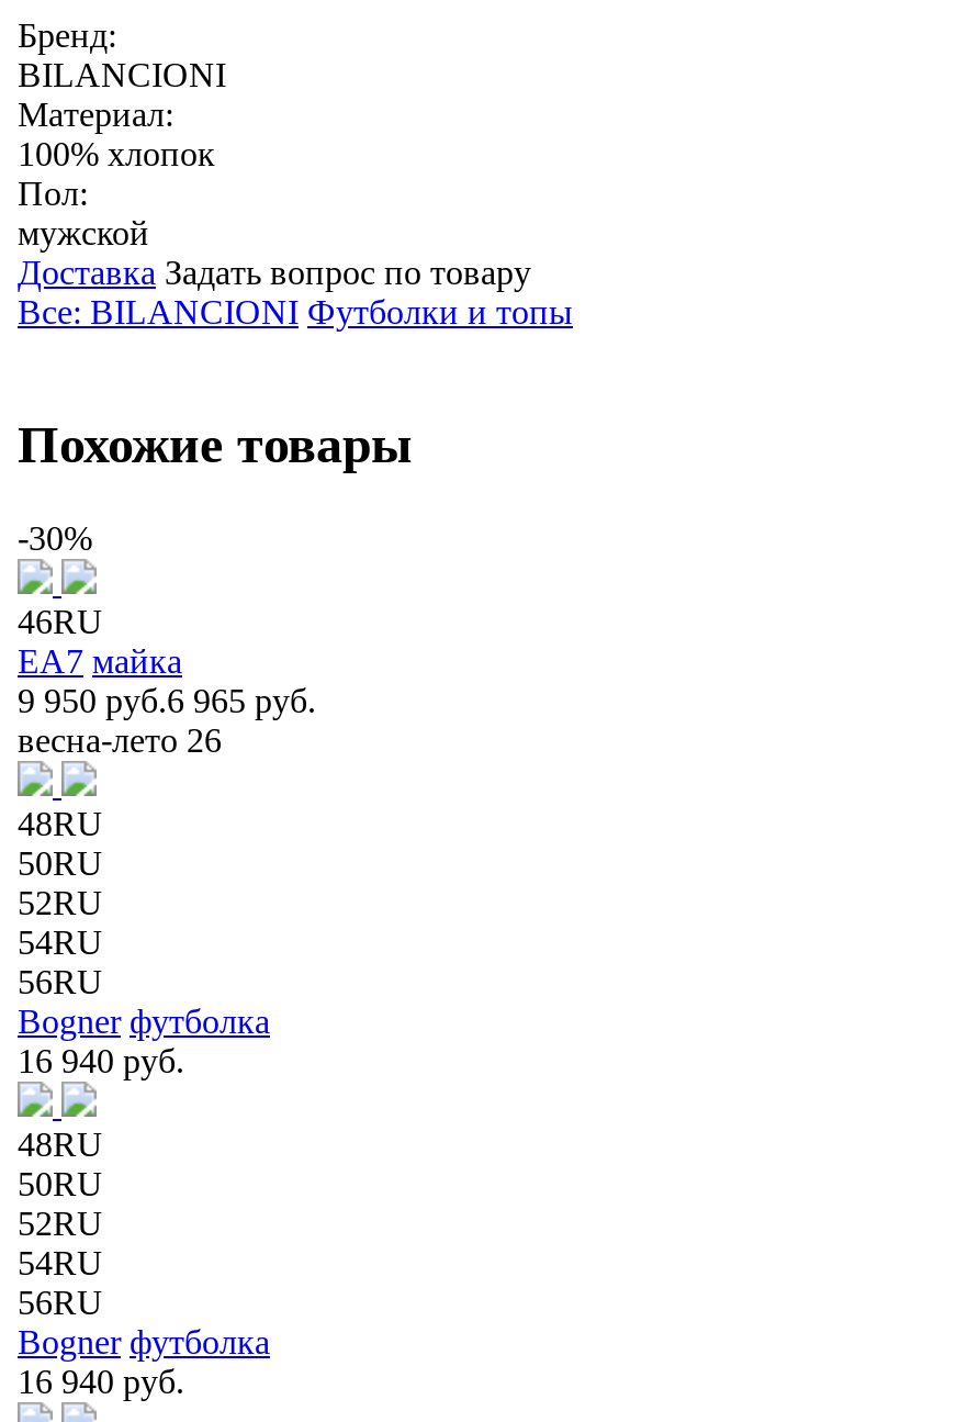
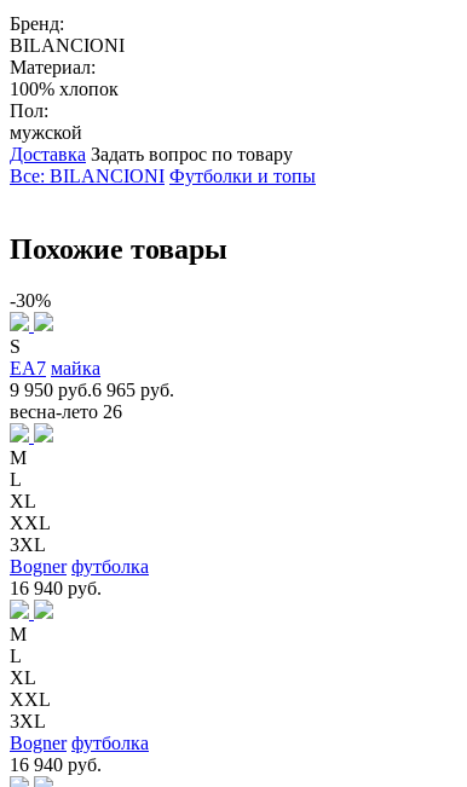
[18,602,103,640] 46RU -> [10,336,21,356] S
[18,804,103,1000] 48RU | 50RU | 52RU | 54RU | 56RU -> [10,447,51,555] M | L | XL | XXL | 3XL
[18,1125,103,1320] 48RU | 50RU | 52RU | 54RU | 56RU -> [10,623,51,731] M | L | XL | XXL | 3XL

